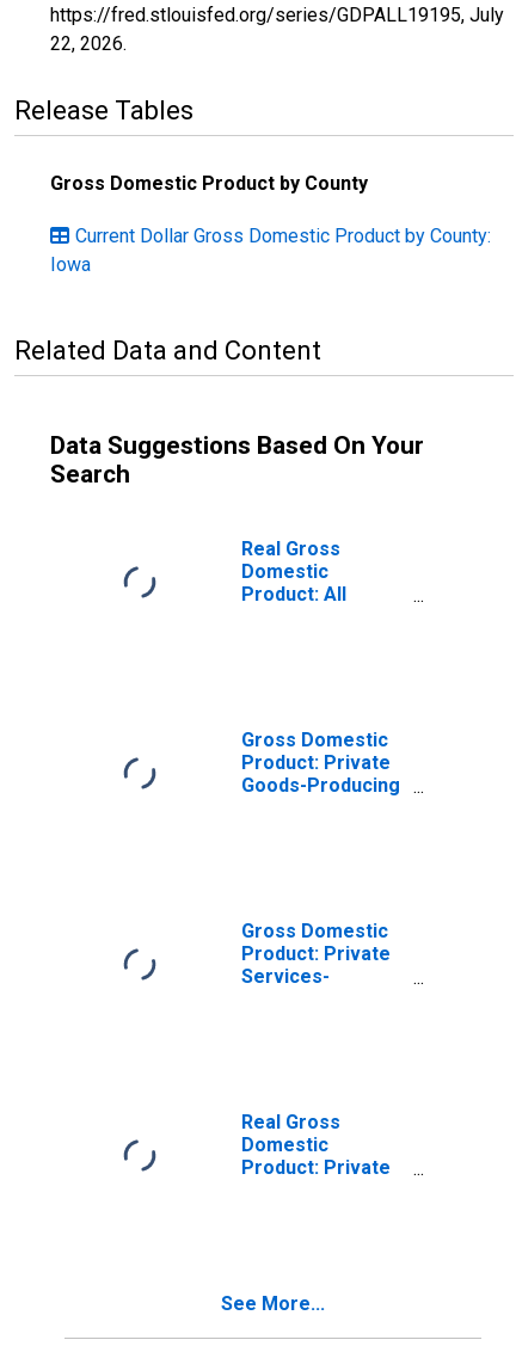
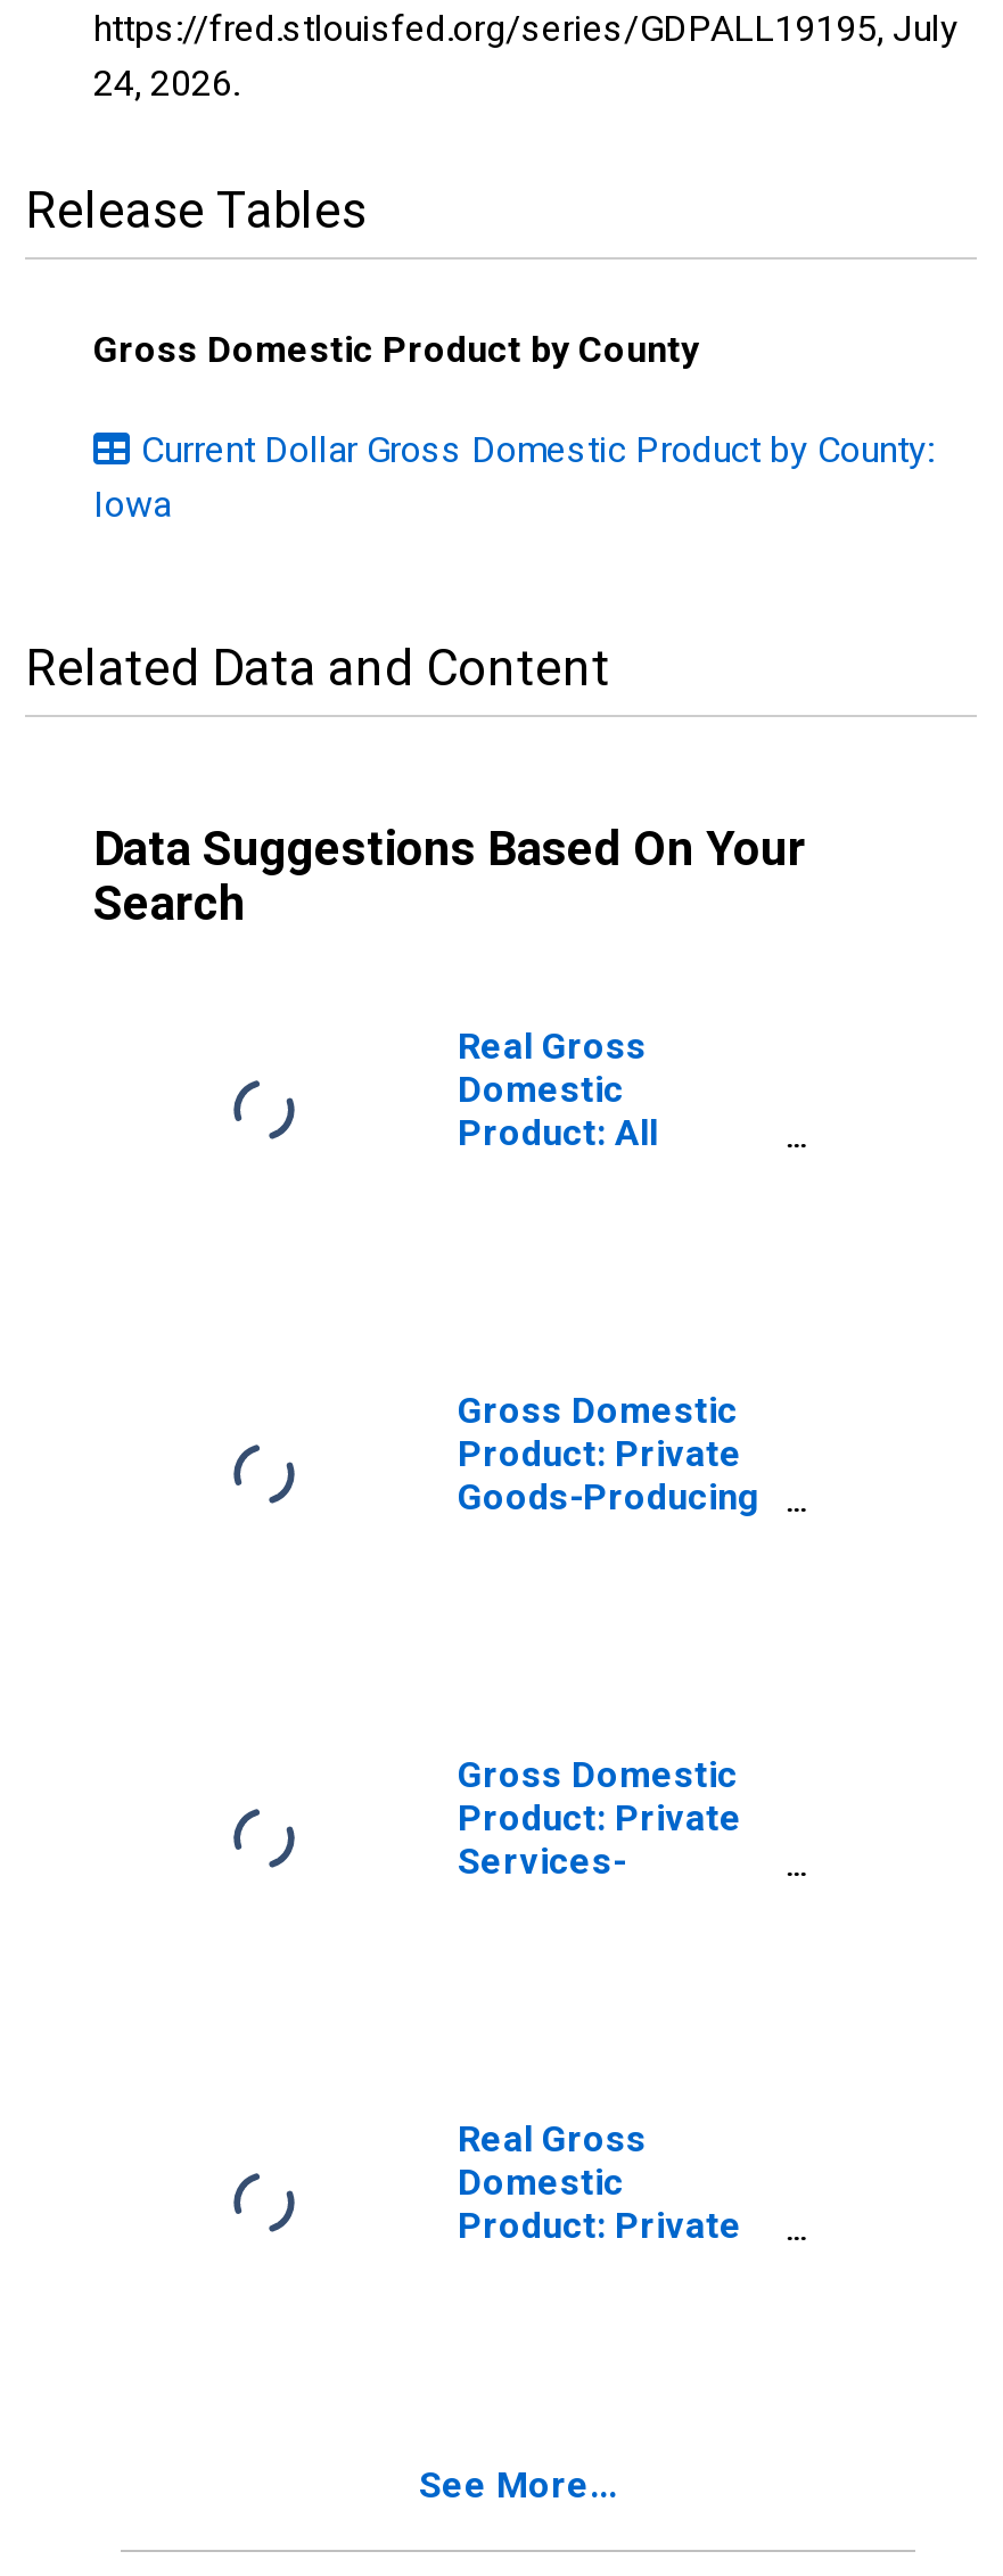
[50,32,127,55] 22, 2026. -> [93,61,239,105] 24, 2026.

